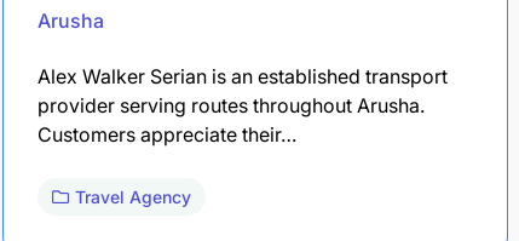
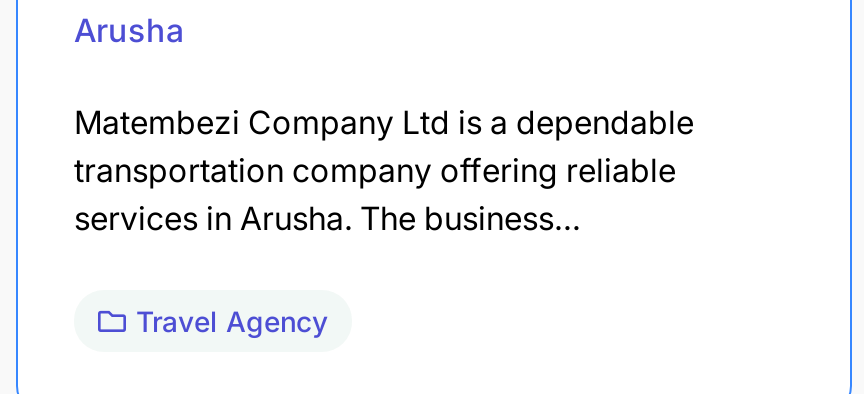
[38,64,448,146] Alex Walker Serian is an established transport | provider serving routes throughout Arusha. | Customers appreciate their… -> [74,101,694,237] Matembezi Company Ltd is a dependable | transportation company offering reliable | services in Arusha. The business…

